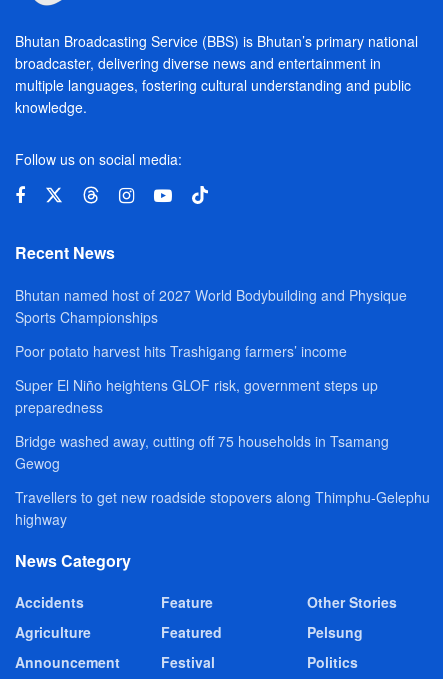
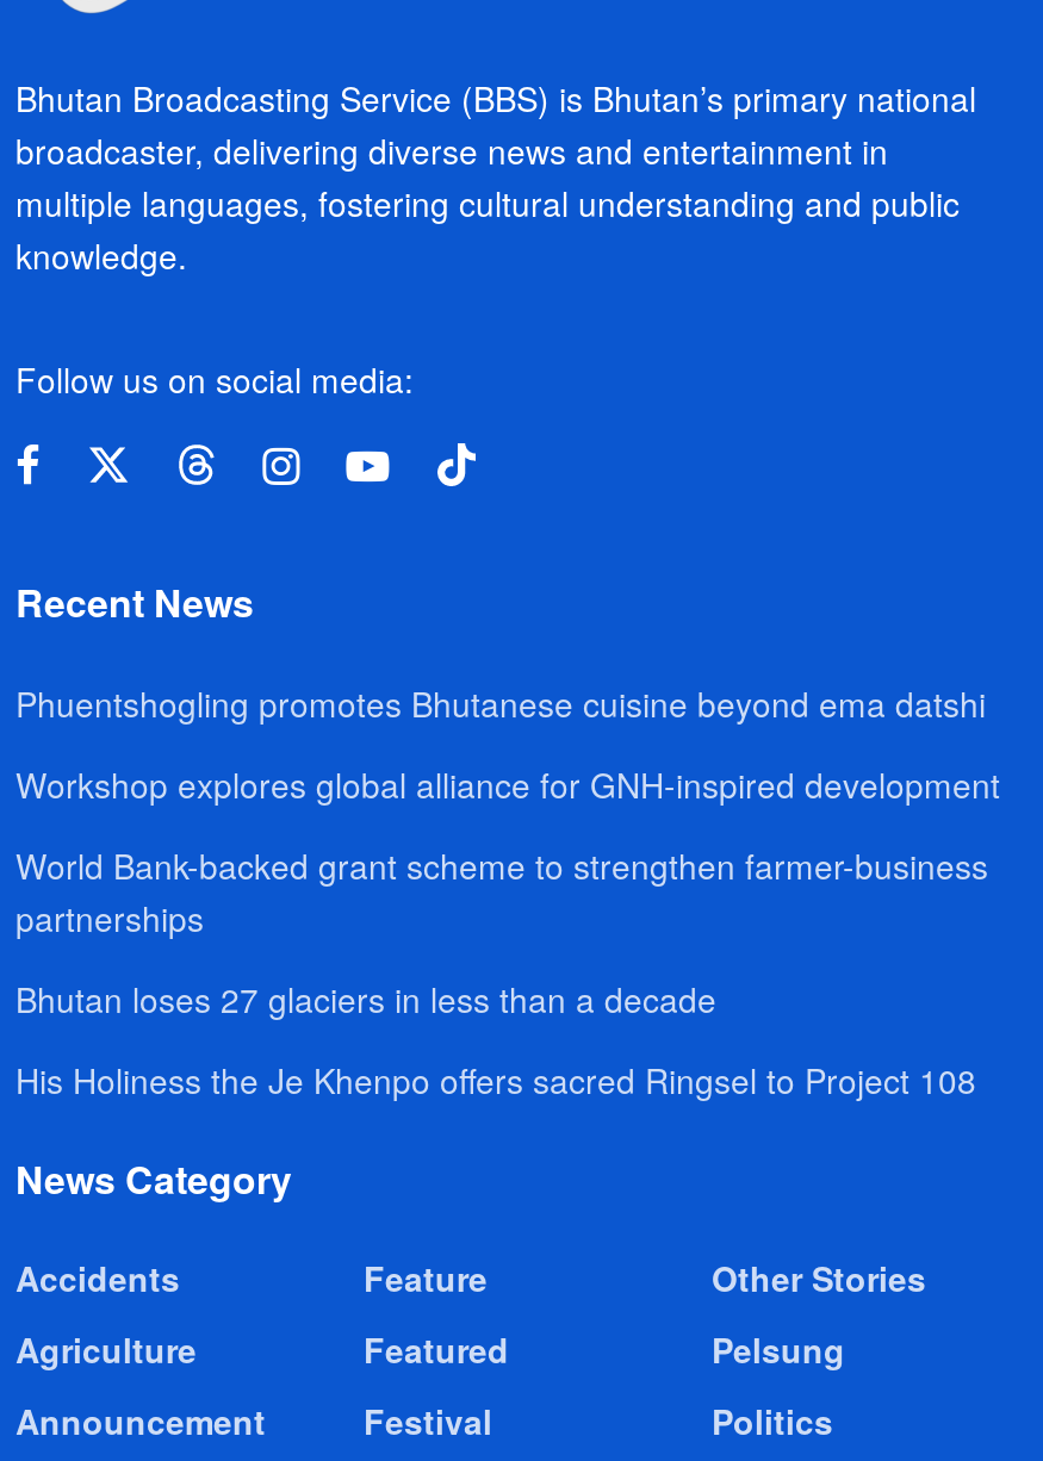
[15,285,407,327] Bhutan named host of 2027 World Bodybuilding and Physique | Sports Championships -> [15,679,986,726] Phuentshogling promotes Bhutanese cuisine beyond ema datshi
[15,341,347,361] Poor potato harvest hits Trashigang farmers’ income -> [15,760,1000,807] Workshop explores global alliance for GNH-inspired development
[15,375,378,417] Super El Niño heightens GLOF risk, government steps up | preparedness -> [15,841,988,941] World Bank-backed grant scheme to strengthen farmer-business | partnerships
[15,431,389,473] Bridge washed away, cutting off 75 households in Tsamang | Gewog -> [15,974,716,1022] Bhutan loses 27 glaciers in less than a decade
[15,487,430,529] Travellers to get new roadside stopovers along Thimphu-Gelephu | highway -> [15,1055,976,1103] His Holiness the Je Khenpo offers sacred Ringsel to Project 108

